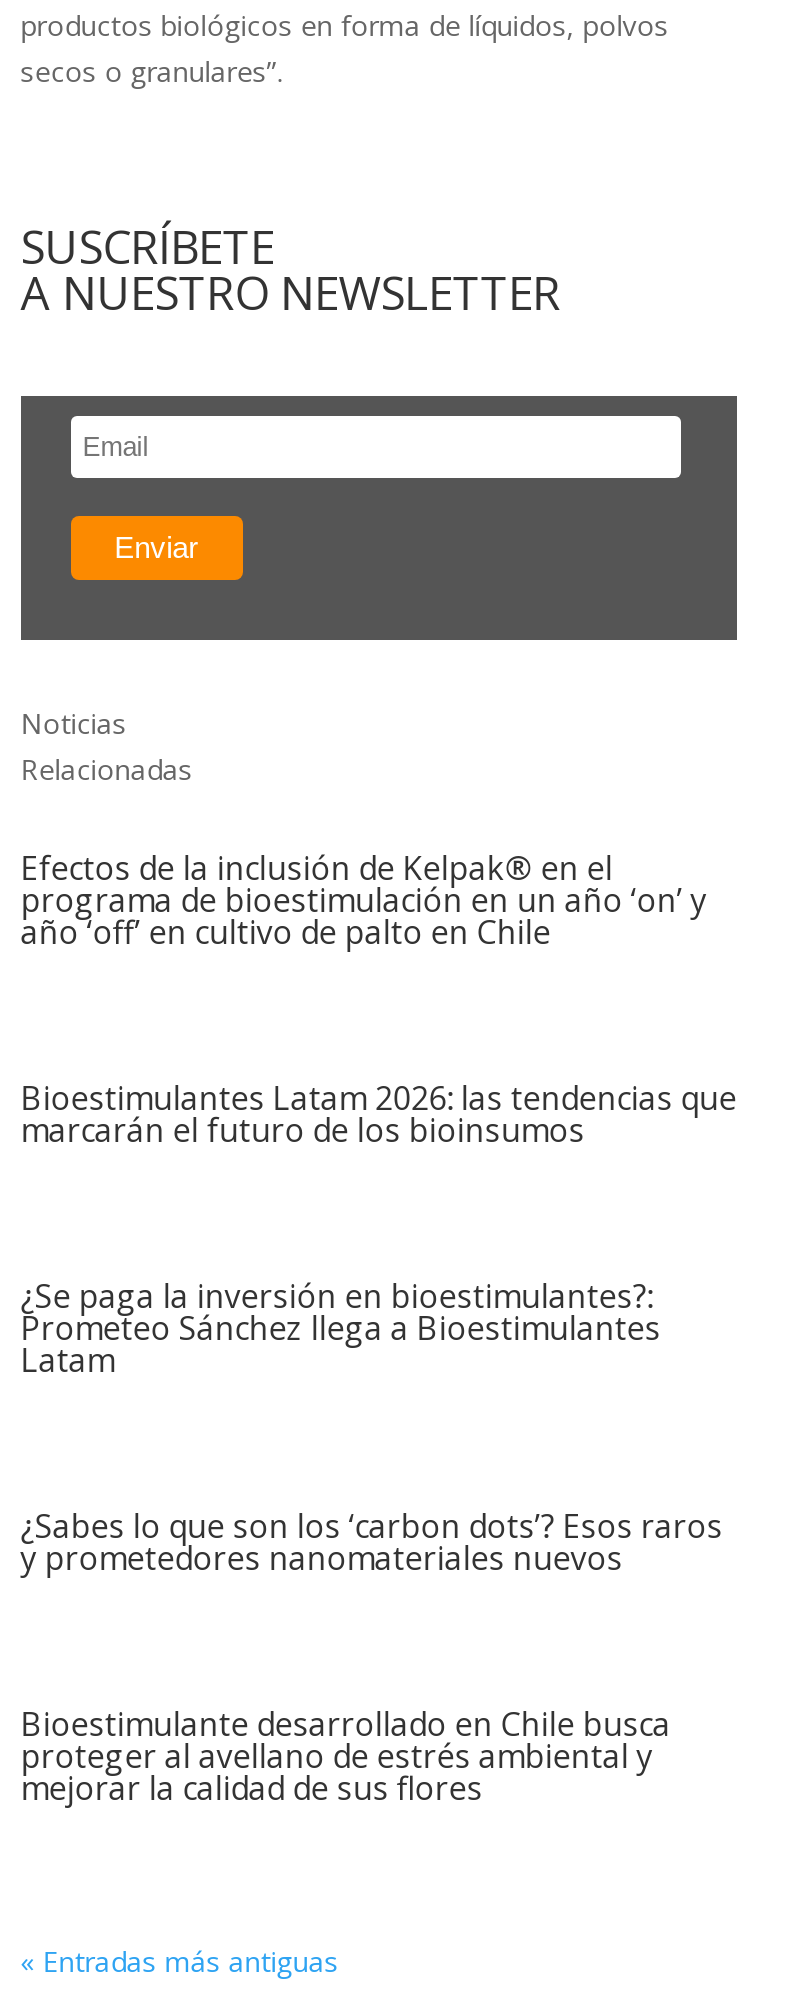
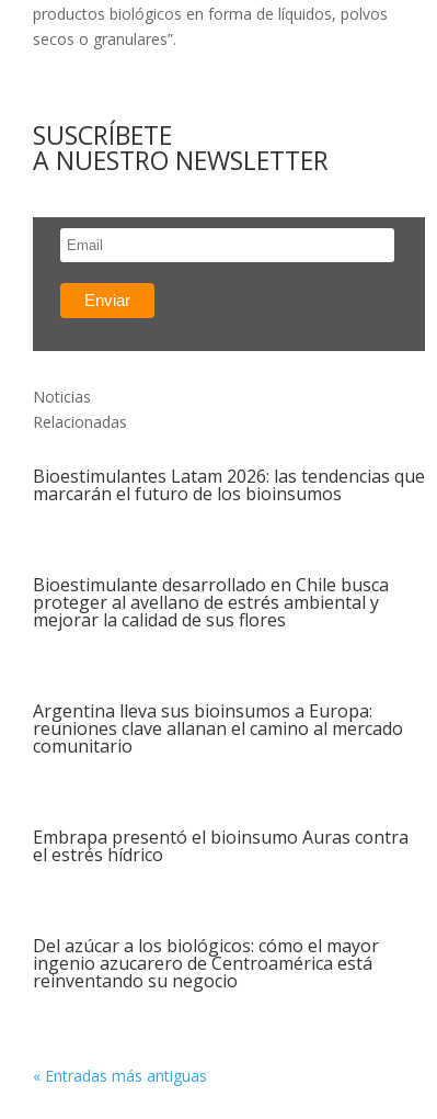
[21,845,707,953] Efectos de la inclusión de Kelpak® en el | programa de bioestimulación en un año ‘on’ y | año ‘off’ en cultivo de palto en Chile -> none
moved [21,1075,737,1151] -> [33,464,425,505]: Bioestimulantes Latam 2026: las tendencias que | marcarán el futuro de los bioinsumos
[21,1273,661,1381] ¿Se paga la inversión en bioestimulantes?: | Prometeo Sánchez llega a Bioestimulantes | Latam -> none
[21,1503,723,1579] ¿Sabes lo que son los ‘carbon dots’? Esos raros | y prometedores nanomateriales nuevos -> none
moved [21,1701,671,1809] -> [33,572,389,631]: Bioestimulante desarrollado en Chile busca | proteger al avellano de estrés ambiental y | mejorar la calidad de sus flores
none -> [33,698,403,758] Argentina lleva sus bioinsumos a Europa: | reuniones clave allanan el camino al mercado | comunitario
none -> [33,824,408,866] Embrapa presentó el bioinsumo Auras contra | el estrés hídrico
none -> [33,933,379,992] Del azúcar a los biológicos: cómo el mayor | ingenio azucarero de Centroamérica está | reinventando su negocio

